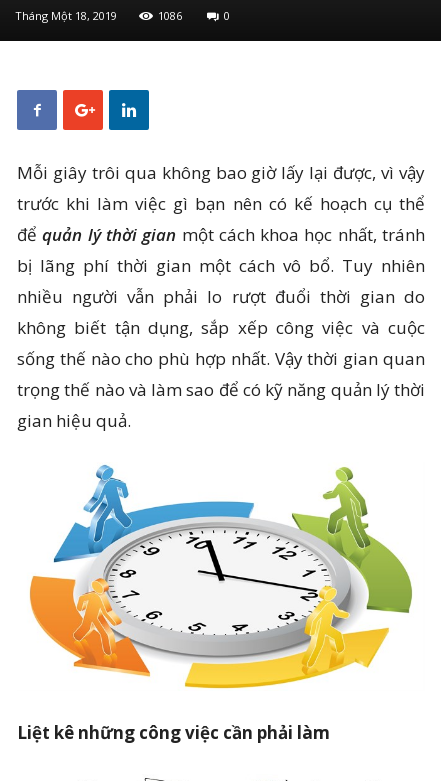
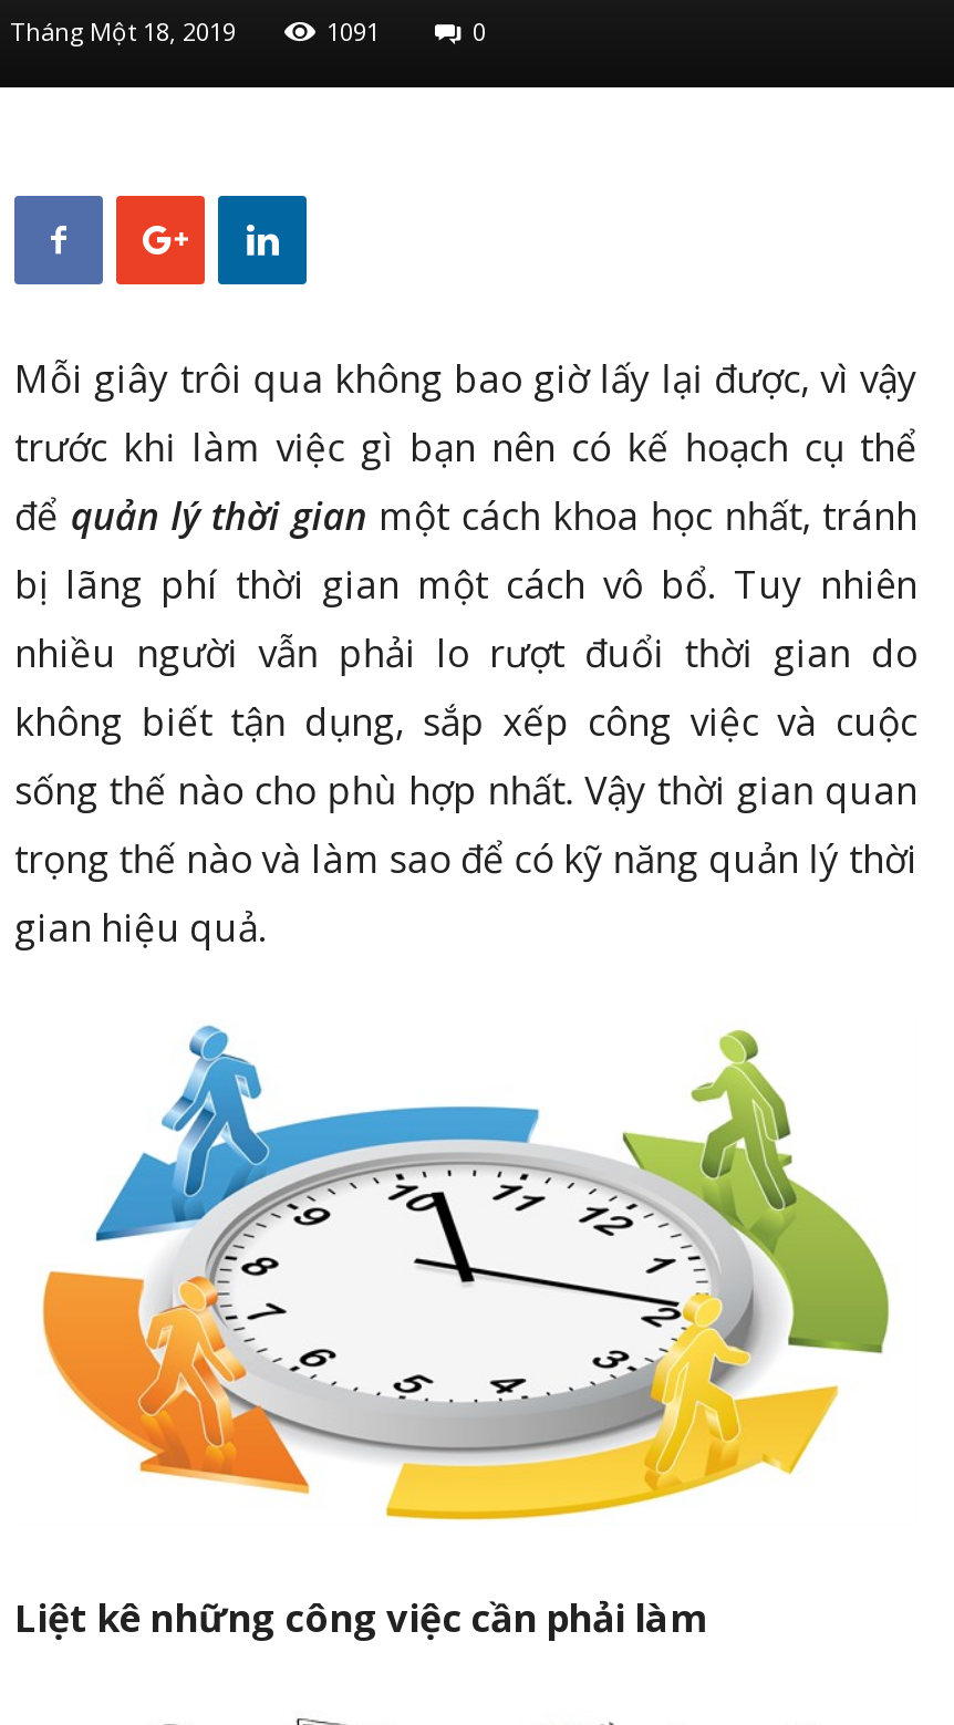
[158,8,182,23] 1086 -> [326,14,380,48] 1091

